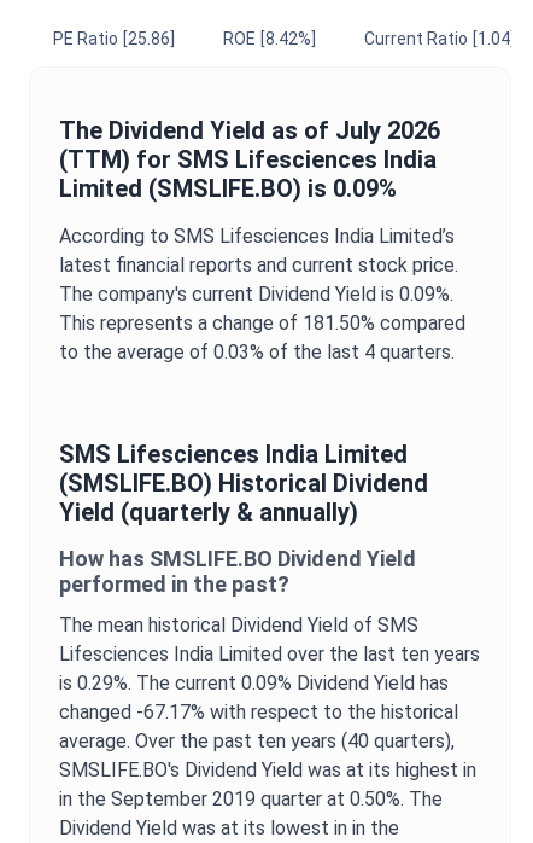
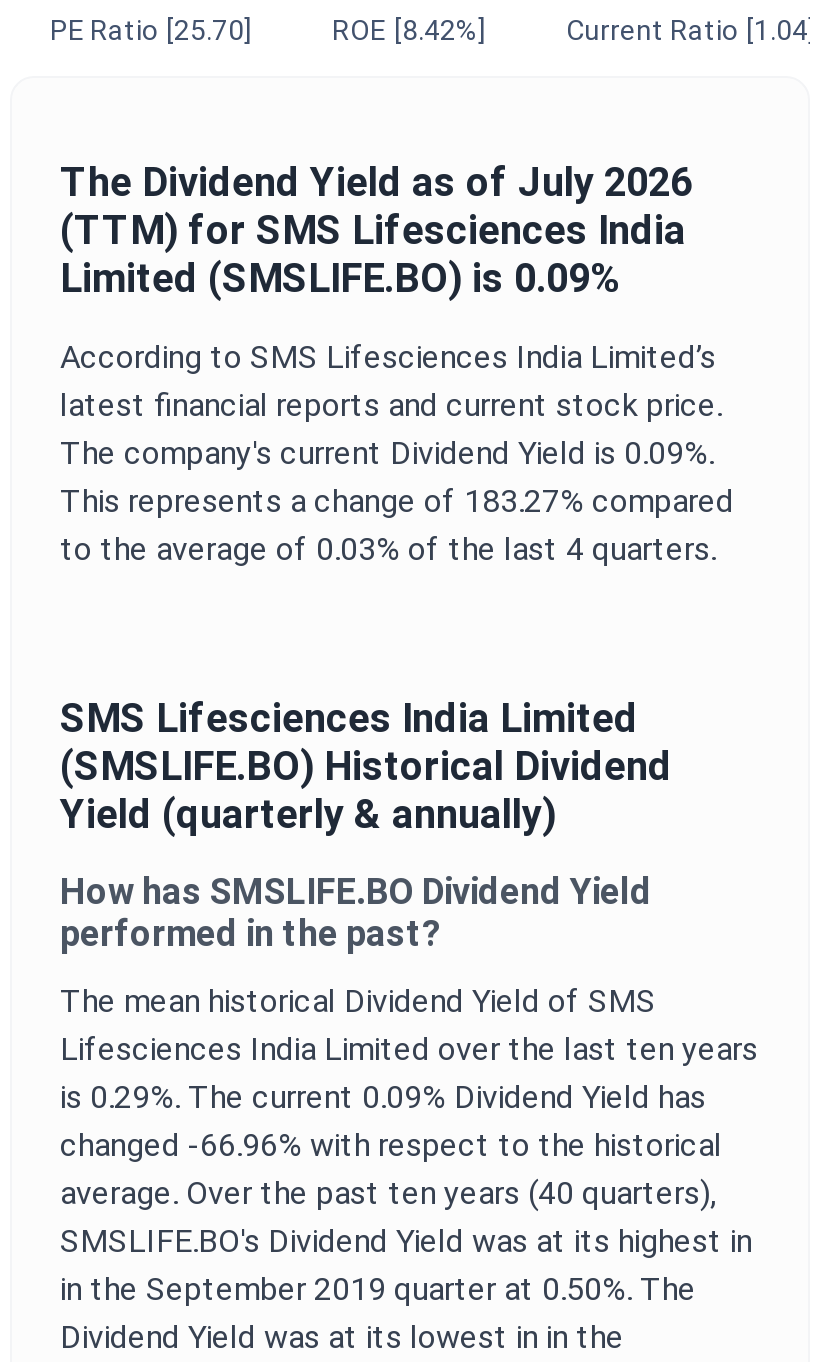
[53,29,175,48] PE Ratio [25.86] -> [50,14,252,46] PE Ratio [25.70]
[59,312,465,335] This represents a change of 181.50% compared -> [60,482,734,520] This represents a change of 183.27% compared
[59,700,458,723] changed -67.17% with respect to the historical -> [60,1126,722,1164] changed -66.96% with respect to the historical

